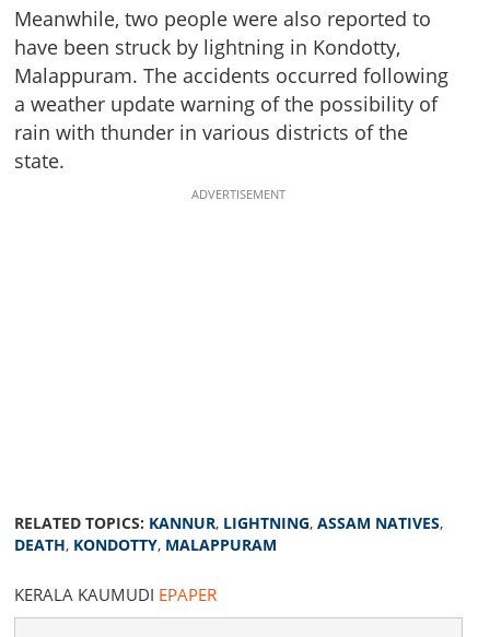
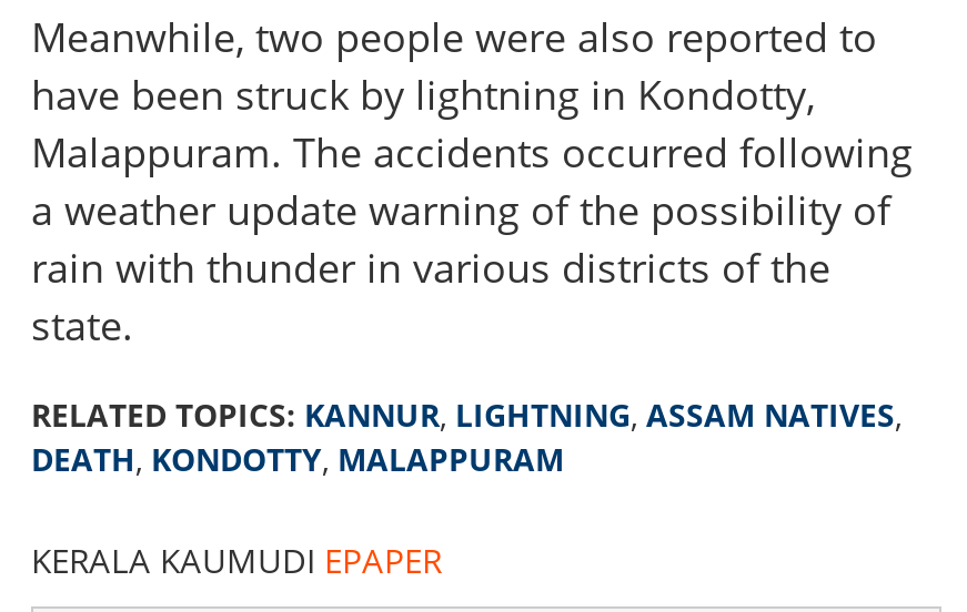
[191,186,285,203] ADVERTISEMENT -> none

